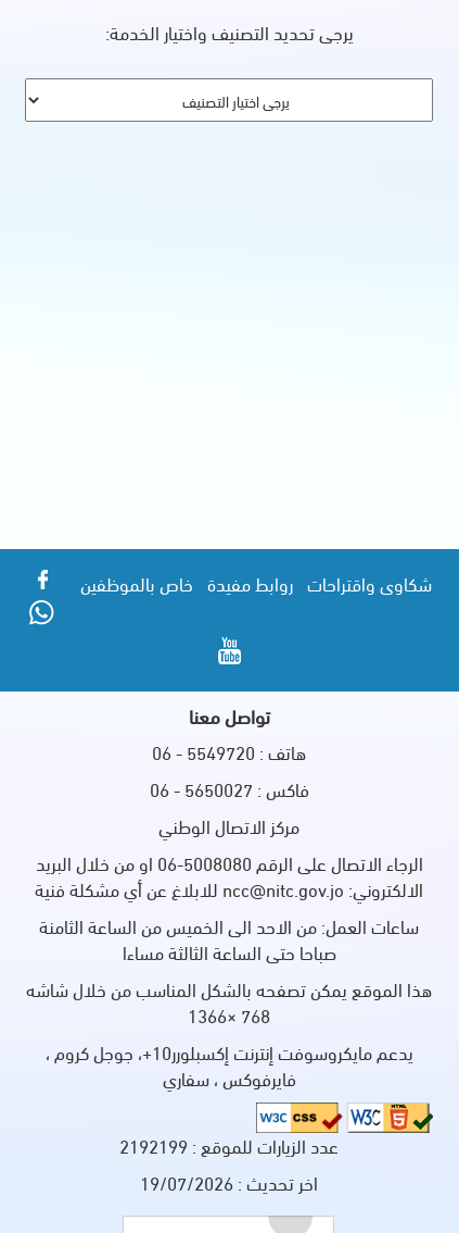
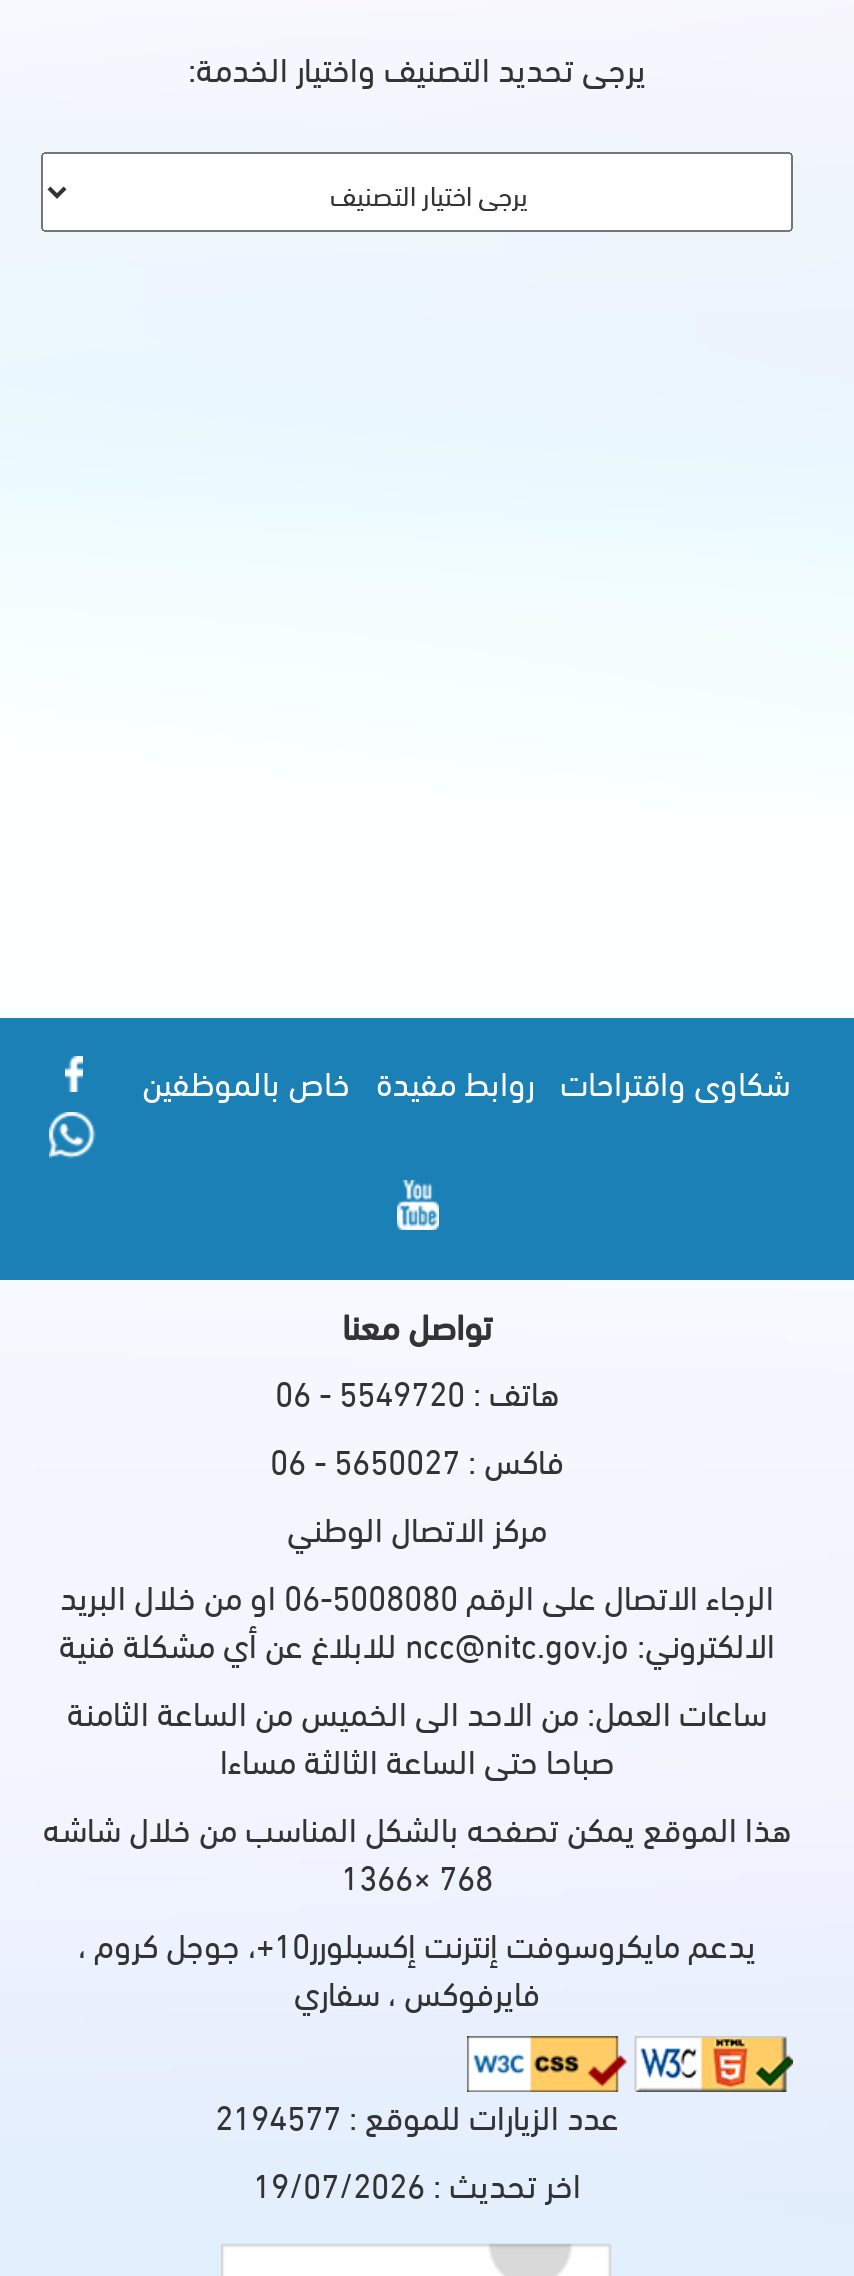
[119,1132,339,1159] عدد الزيارات للموقع : 2192199 -> [215,2090,619,2140] عدد الزيارات للموقع : 2194577

